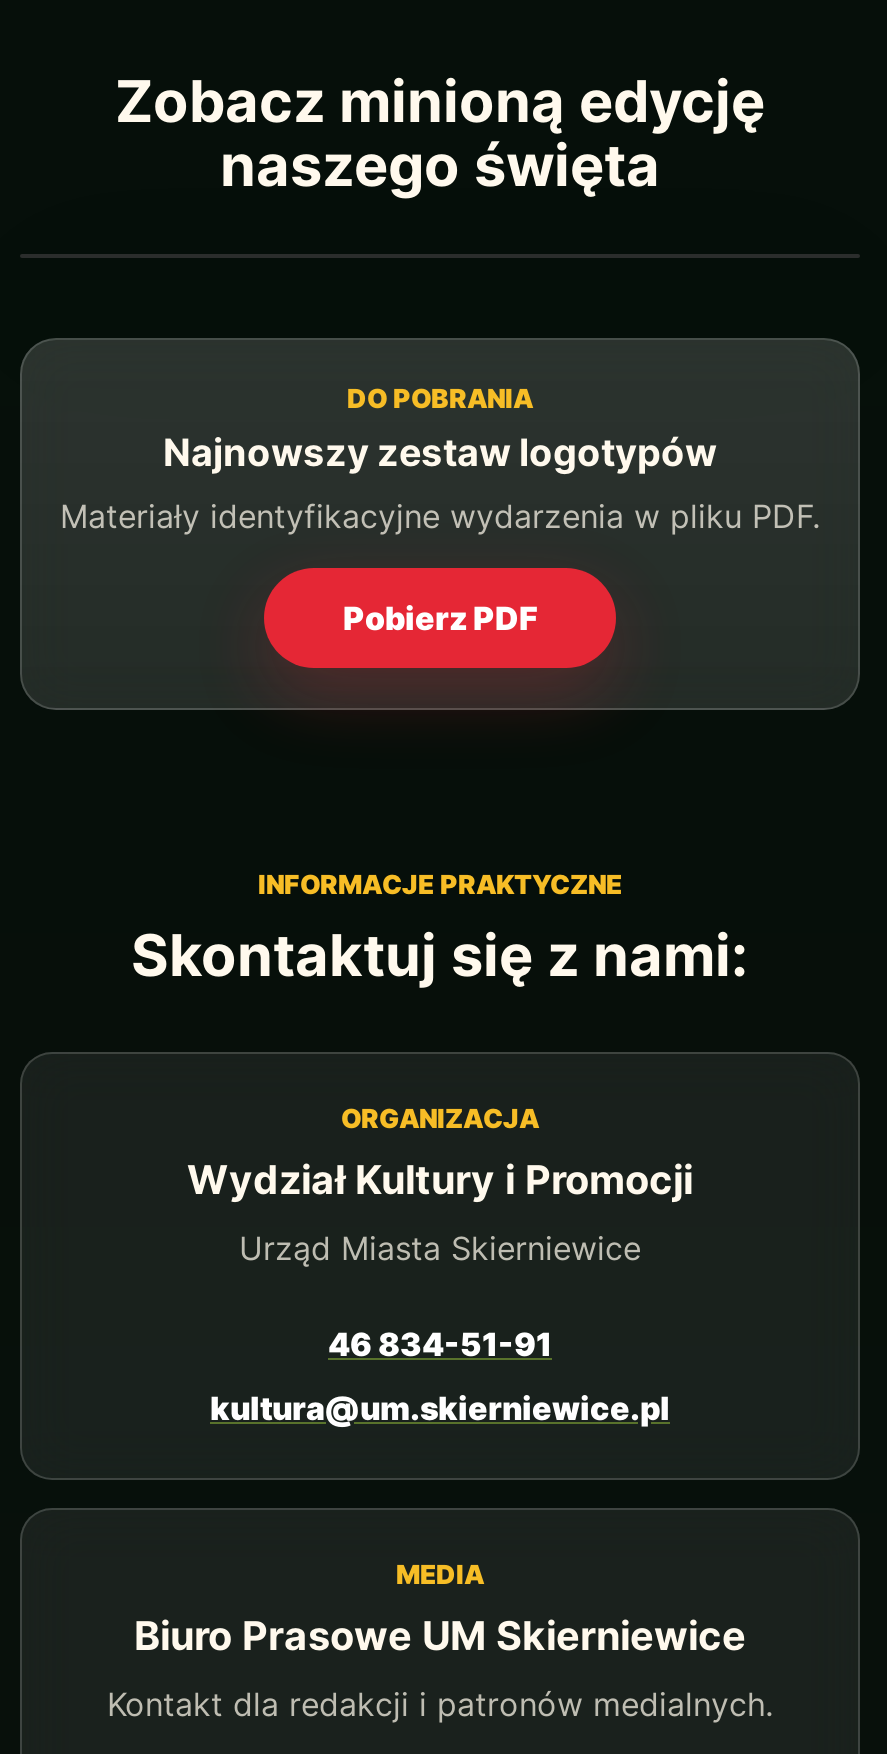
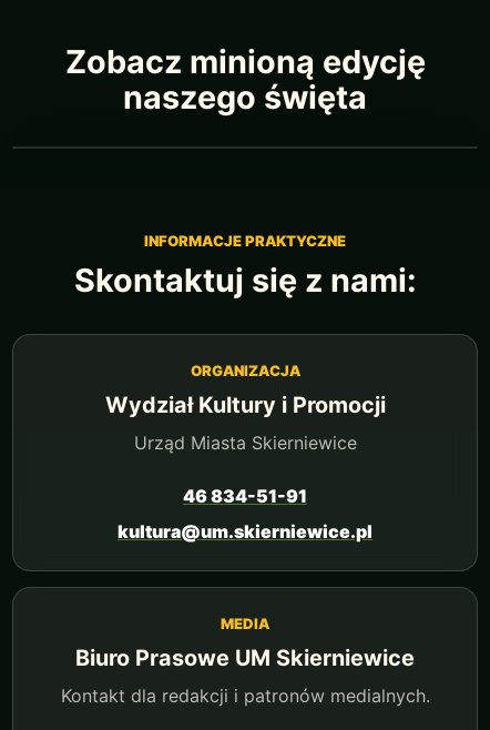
[20,338,860,692] [image] | DO POBRANIA | Najnowszy zestaw logotypów | Materiały identyfikacyjne wydarzenia w pliku PDF. | Pobierz PDF -> none

